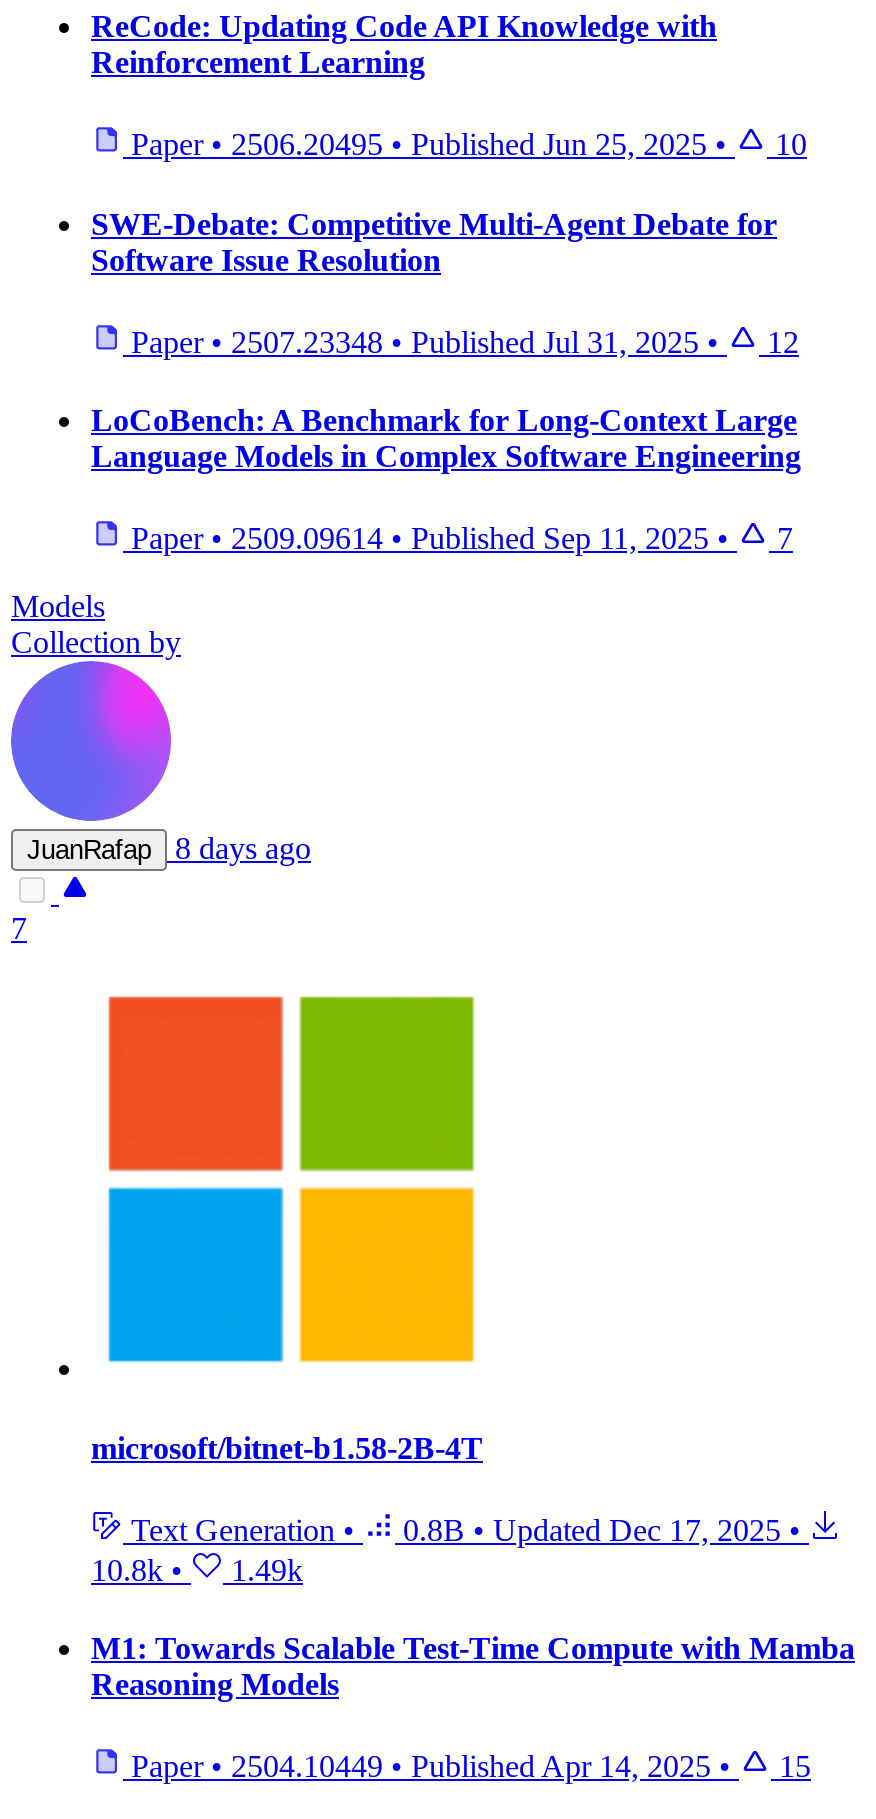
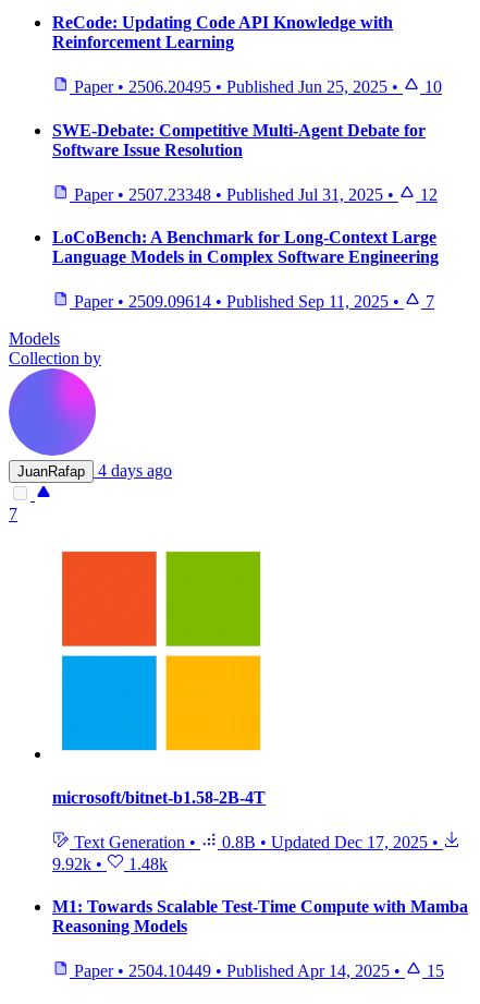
[27,832,311,866] JuanRafap 8 days ago -> [17,462,172,480] JuanRafap 4 days ago
[91,1553,303,1587] 10.8k • | 1.49k -> [52,855,168,873] 9.92k • | 1.48k

